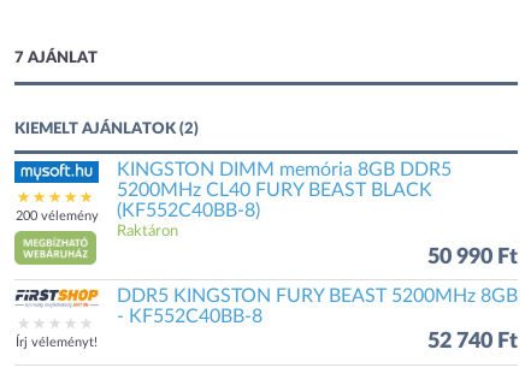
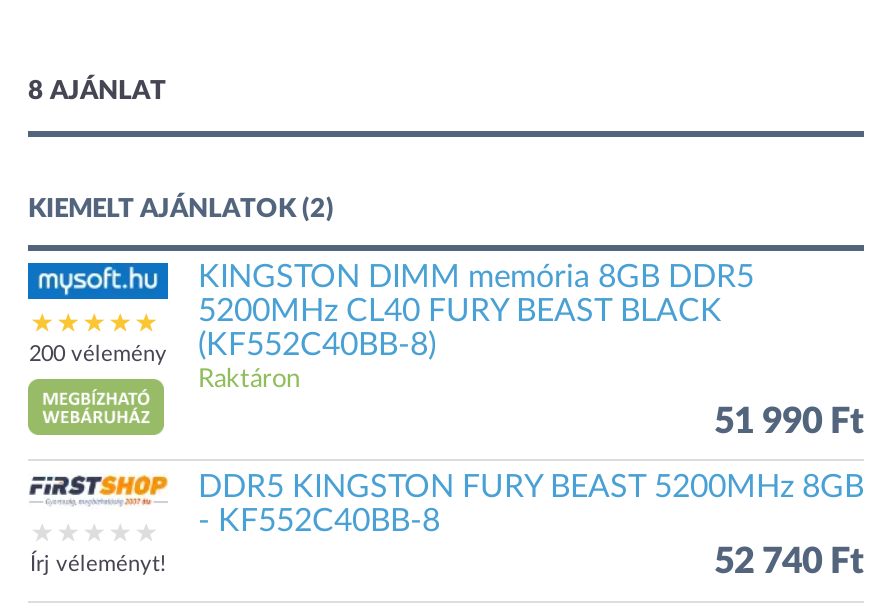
[14,51,98,66] 7 AJÁNLAT -> [28,79,166,105] 8 AJÁNLAT
[427,247,518,268] 50 990 Ft -> [714,405,864,441] 51 990 Ft

